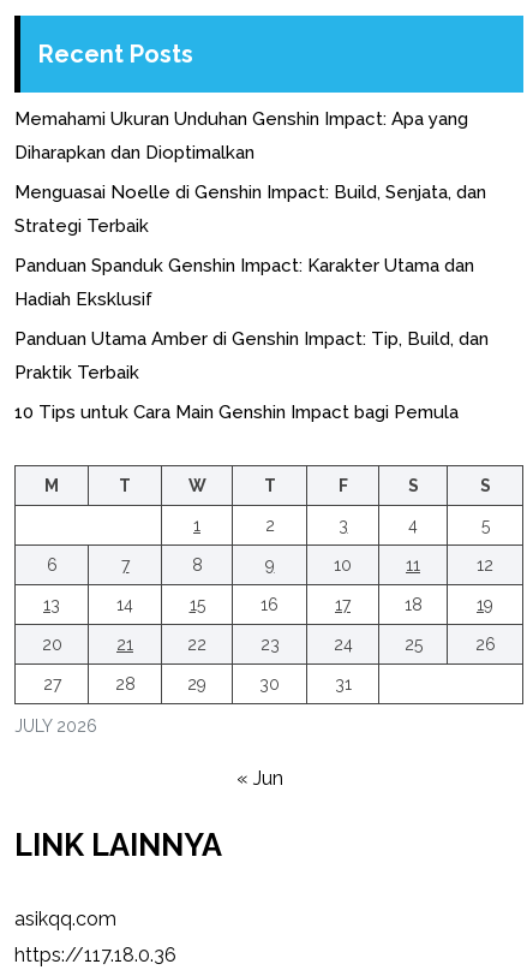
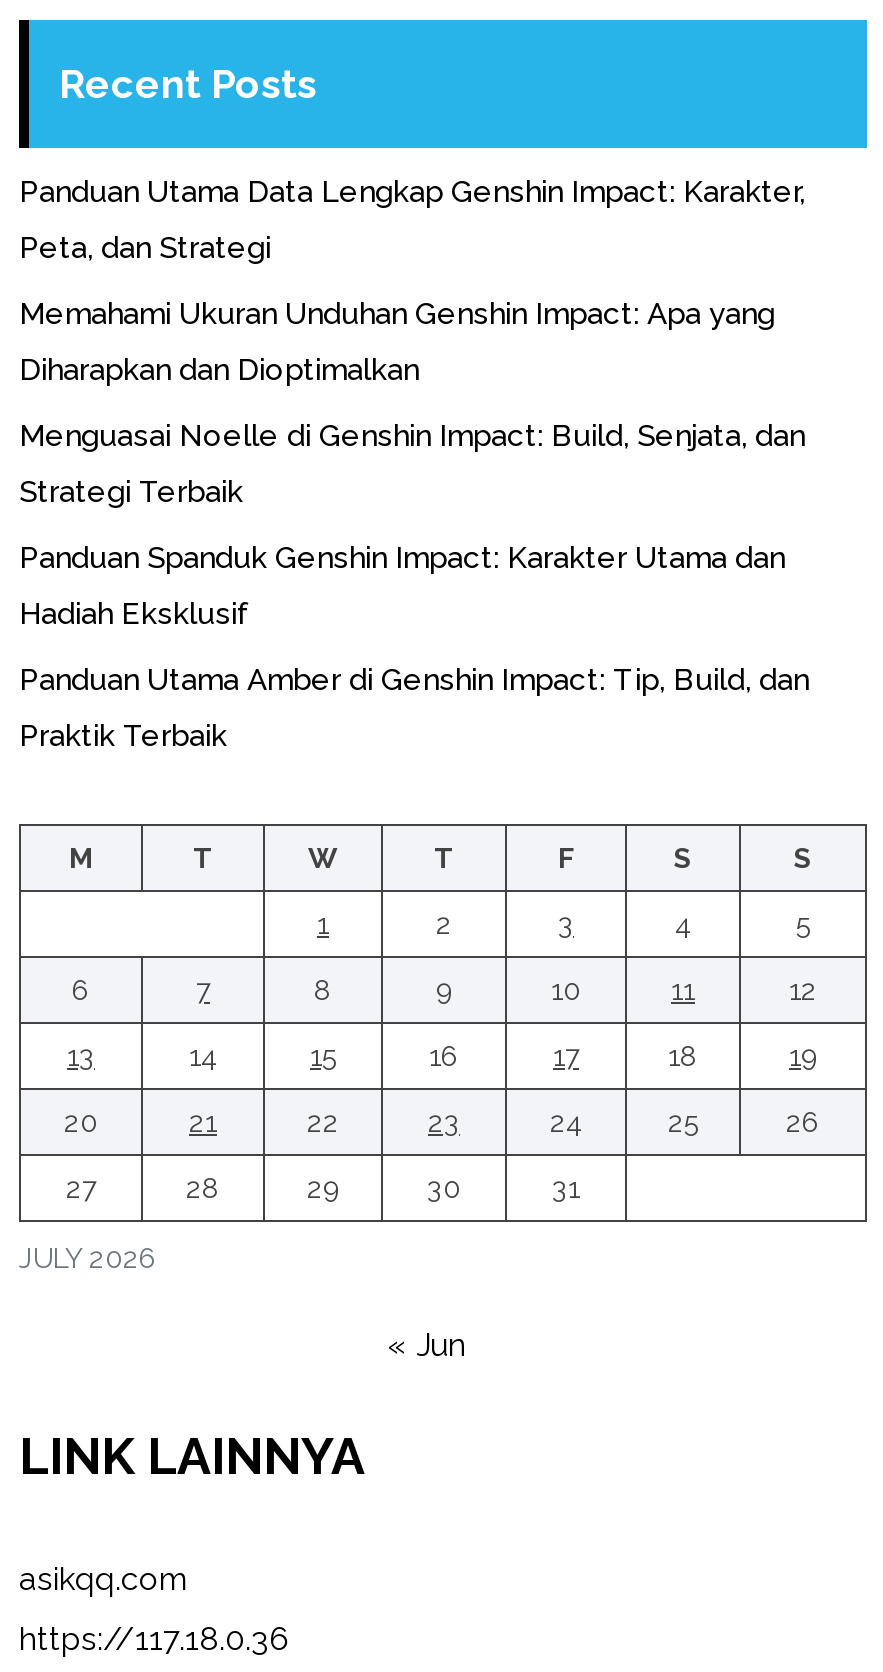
none -> [19,174,805,266] Panduan Utama Data Lengkap Genshin Impact: Karakter, | Peta, dan Strategi
moved [14,108,489,383] -> [19,296,809,754]: Memahami Ukuran Unduhan Genshin Impact: Apa yang | Diharapkan dan Dioptimalkan | Menguasai Noelle di Genshin Impact: Build, Senjata, dan | Strategi Terbaik | Panduan Spanduk Genshin Impact: Karakter Utama dan | Hadiah Eksklusif | Panduan Utama Amber di Genshin Impact: Tip, Build, dan | Praktik Terbaik
[14,401,459,423] 10 Tips untuk Cara Main Genshin Impact bagi Pemula -> none

